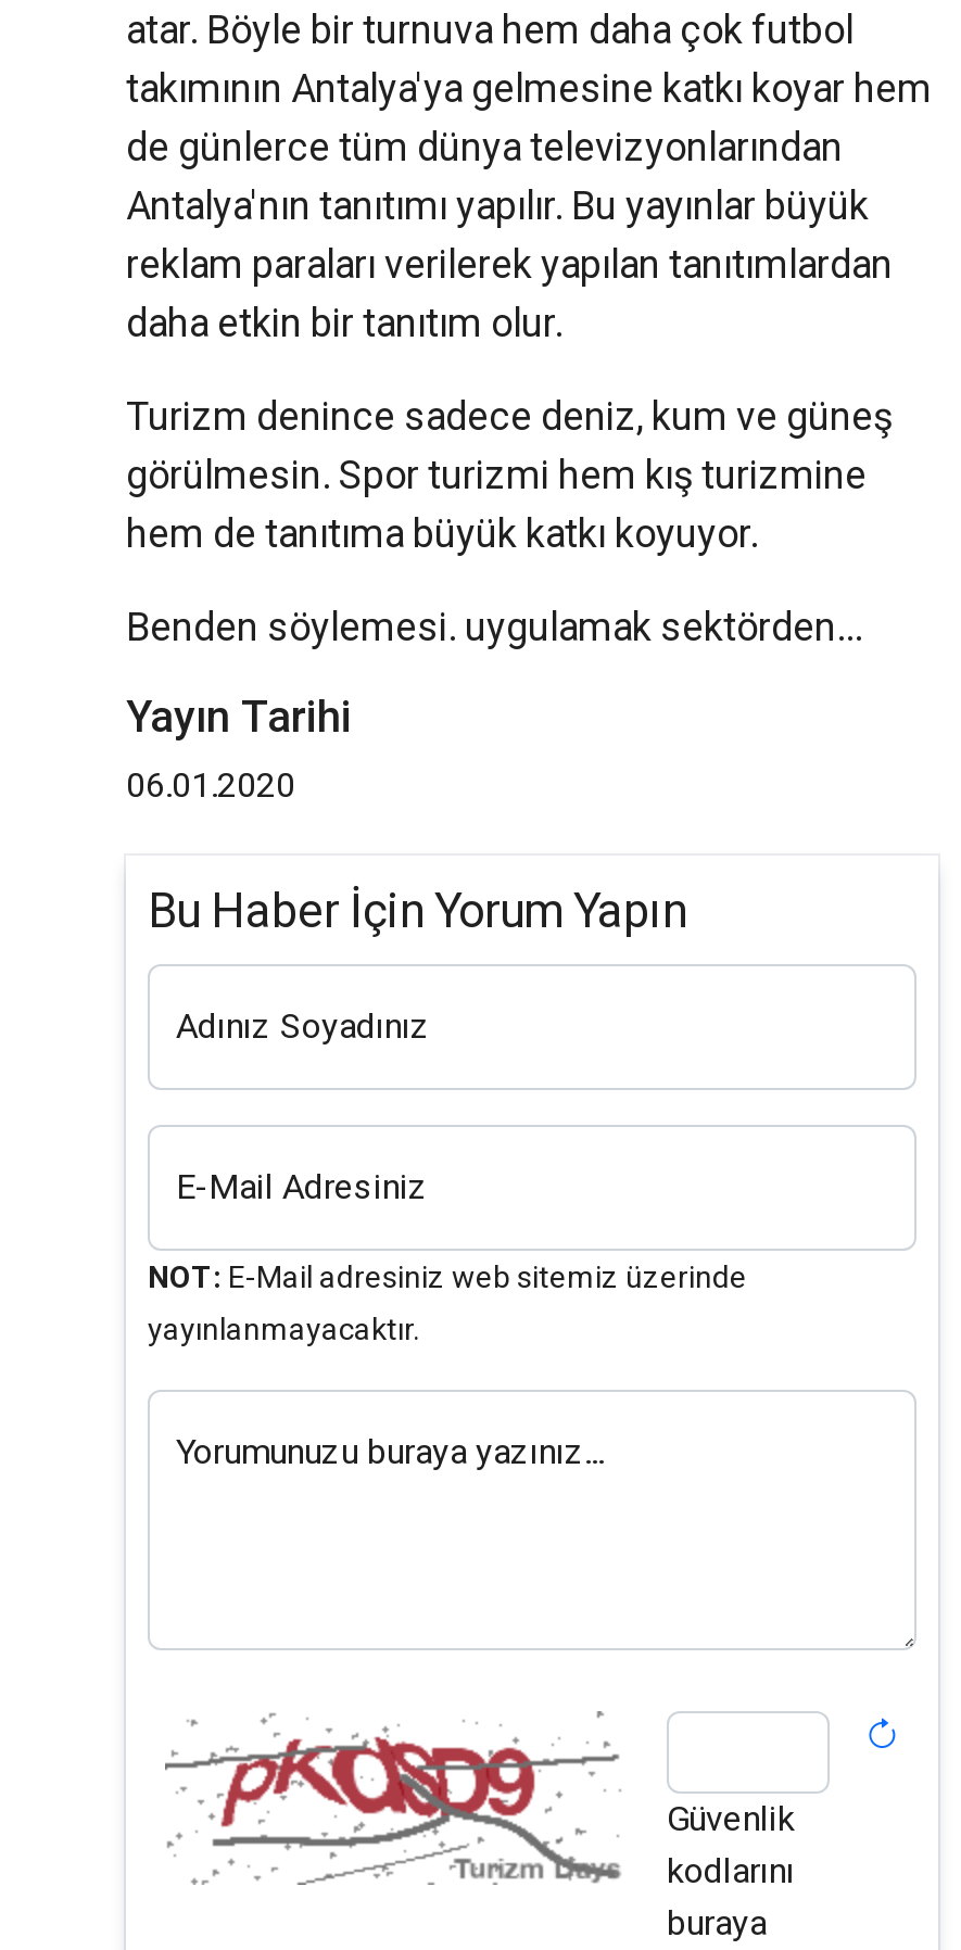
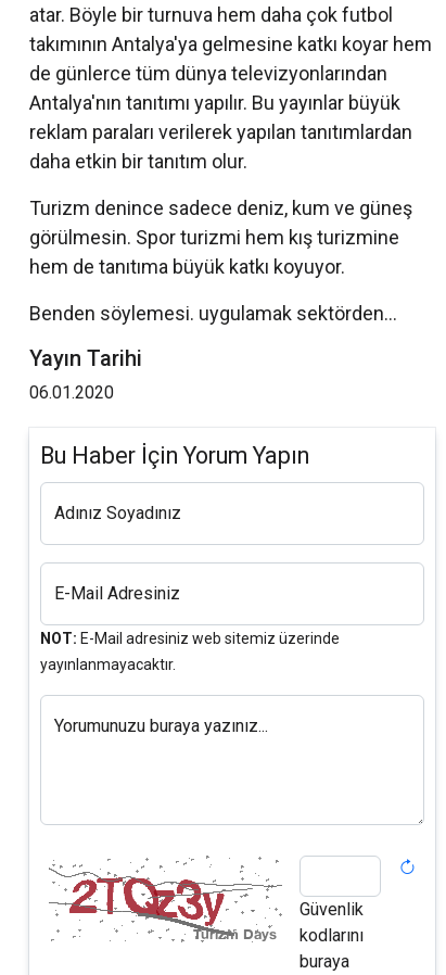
[163,1709,630,1887] [image] -> [48,854,282,942] [image]

